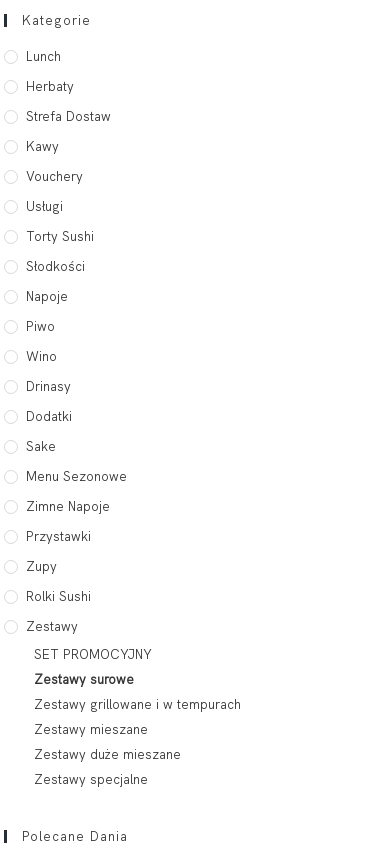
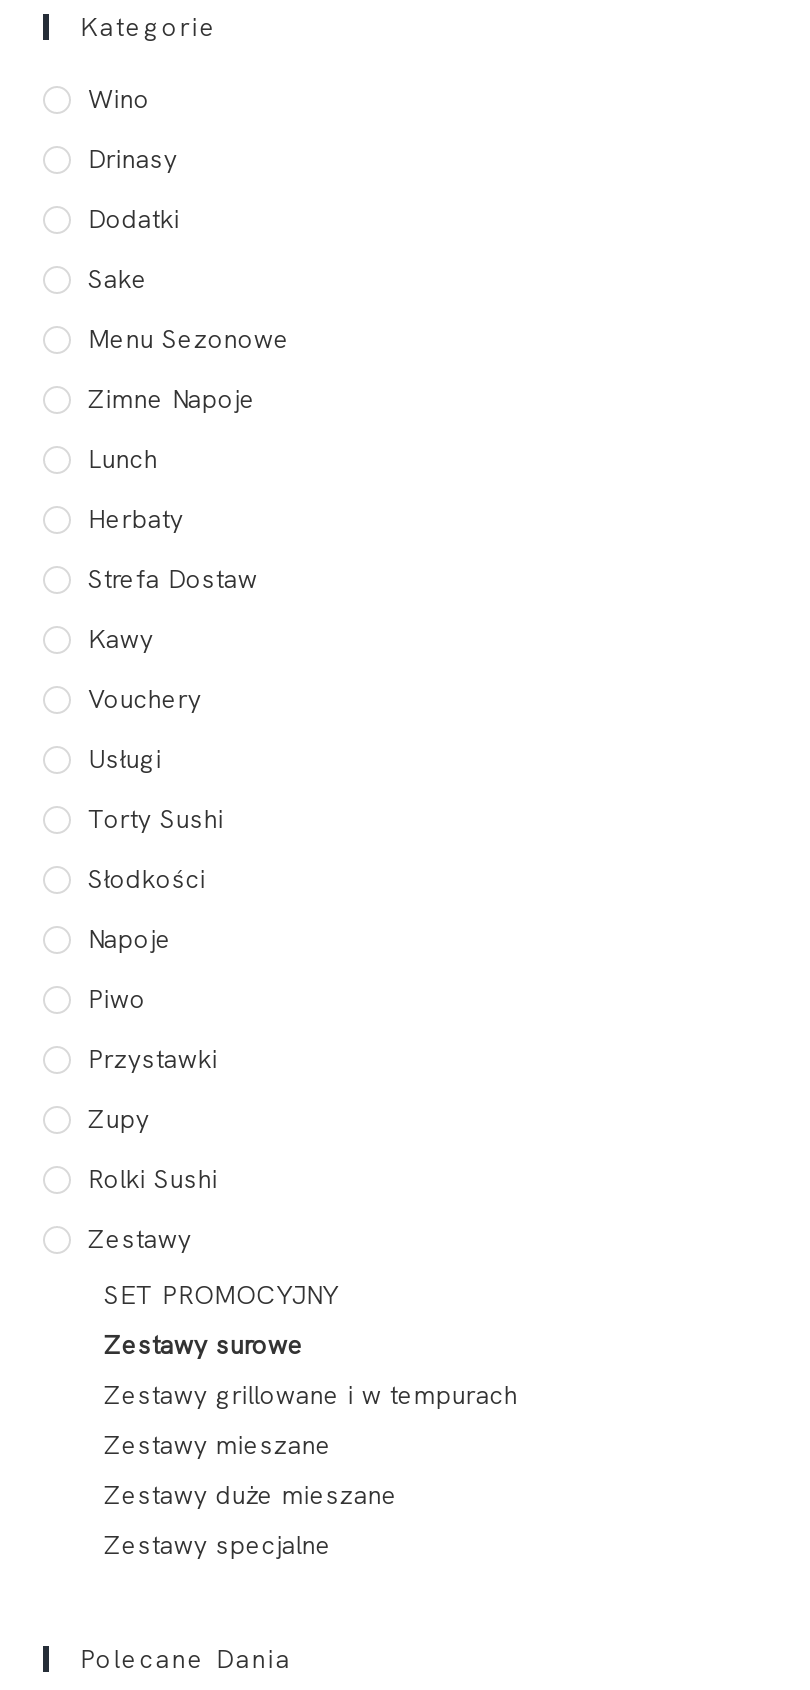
moved [26,48,111,335] -> [88,442,258,1016]: Lunch | Herbaty | Strefa Dostaw | ... | Napoje | Piwo
moved [26,348,127,515] -> [88,82,290,416]: Wino | Drinasy | Dodatki | Sake | Menu Sezonowe | Zimne Napoje

